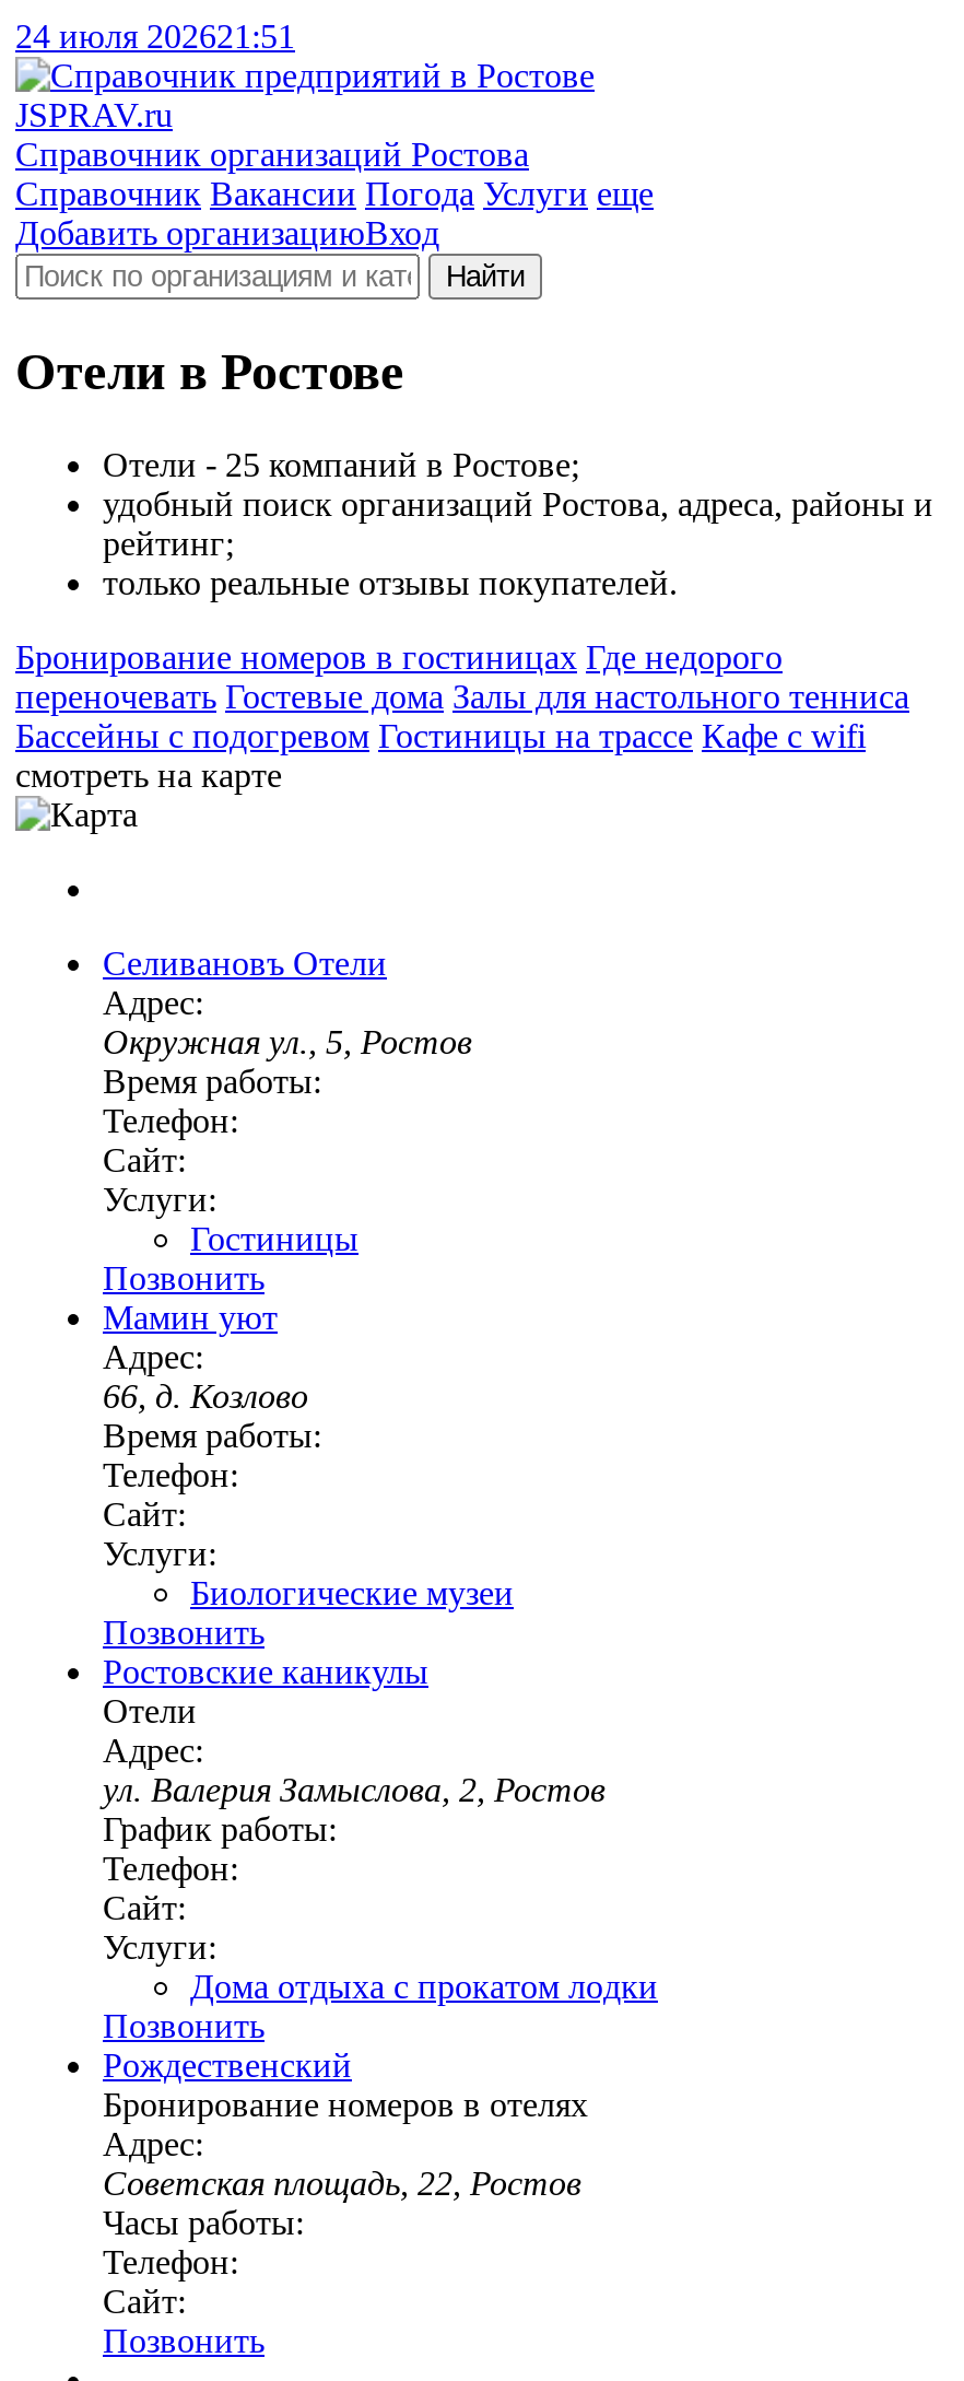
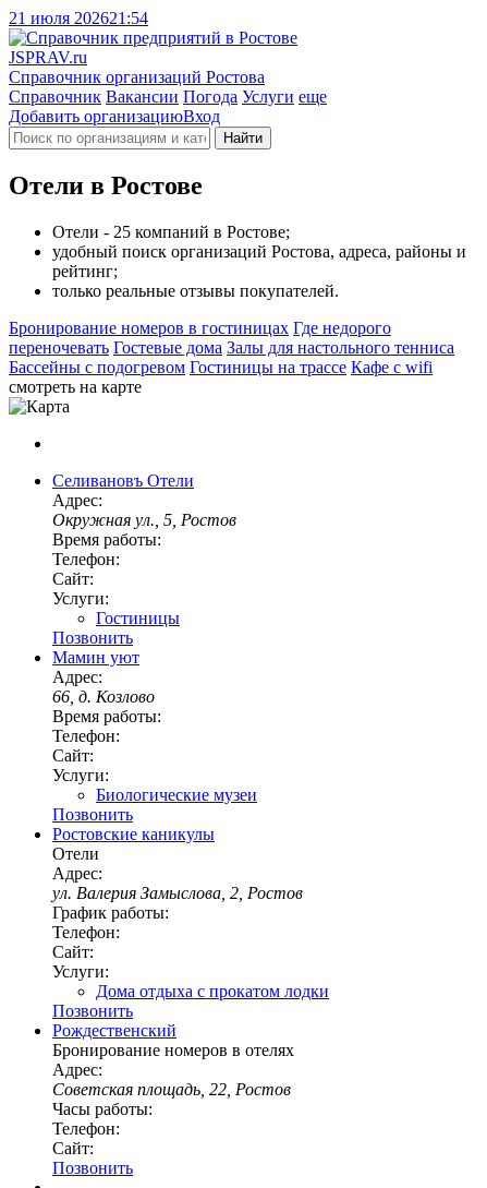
[15,17,295,55] 24 июля 202621:51 -> [9,9,148,27] 21 июля 202621:54

